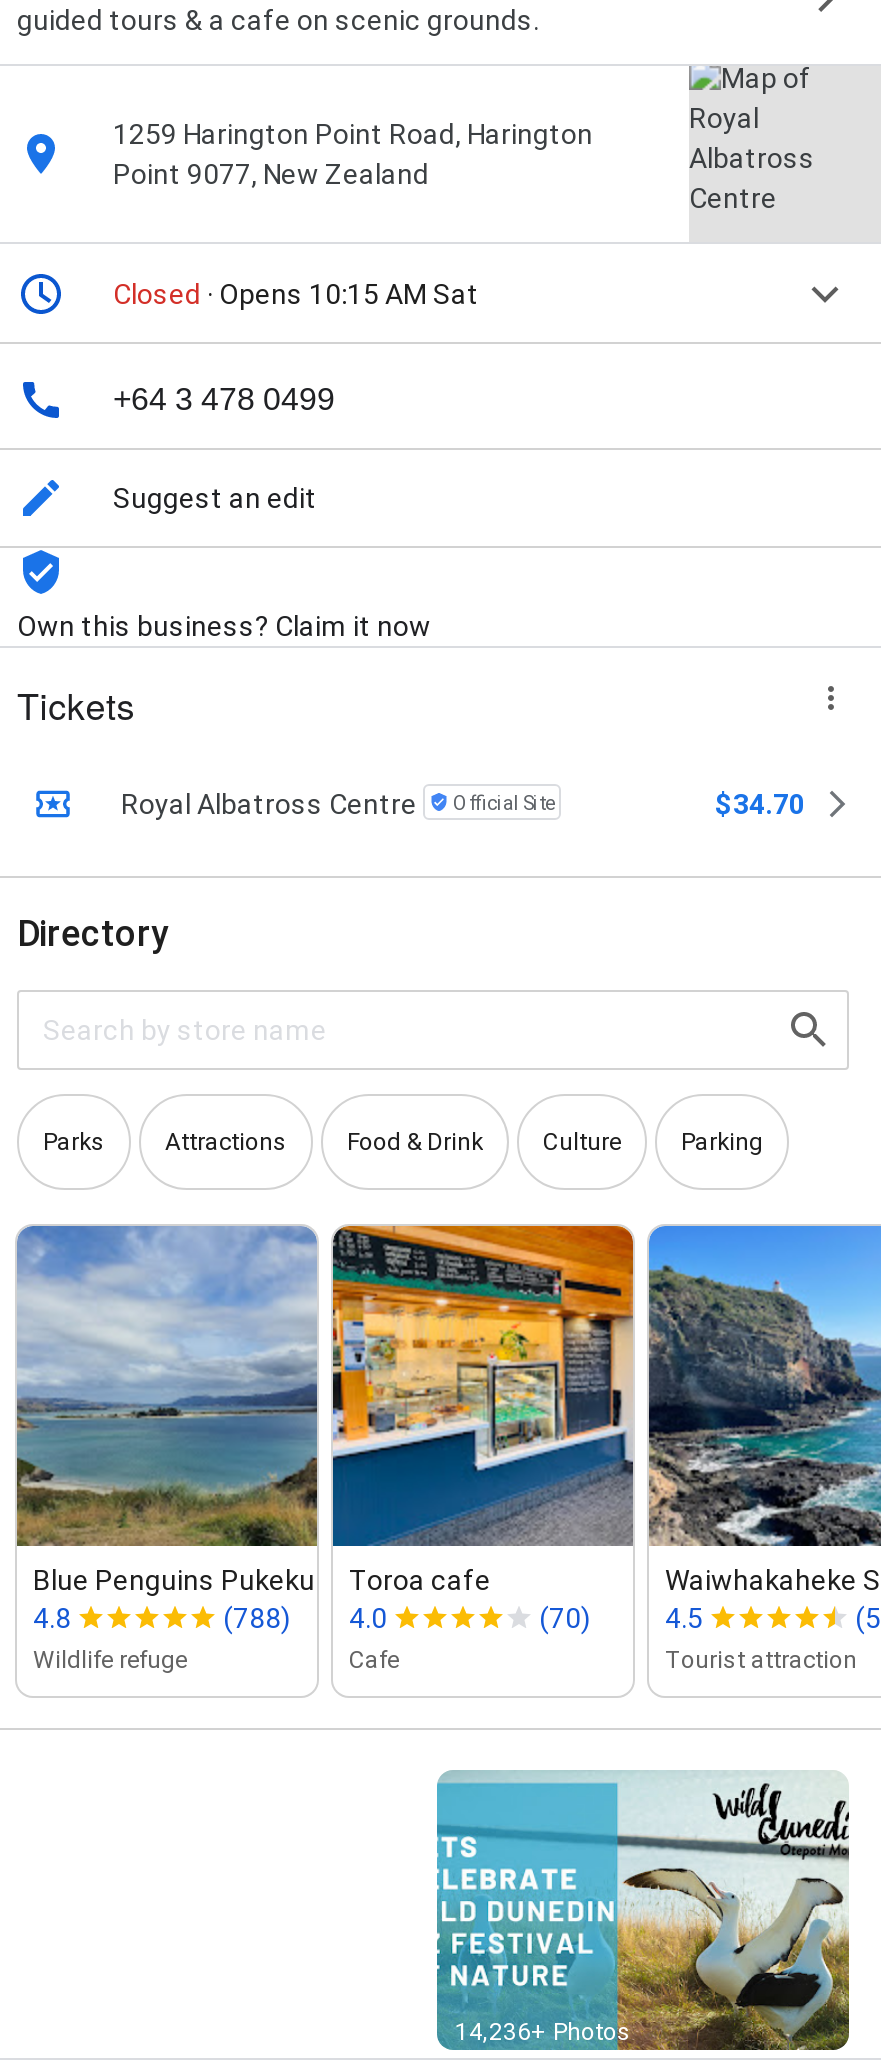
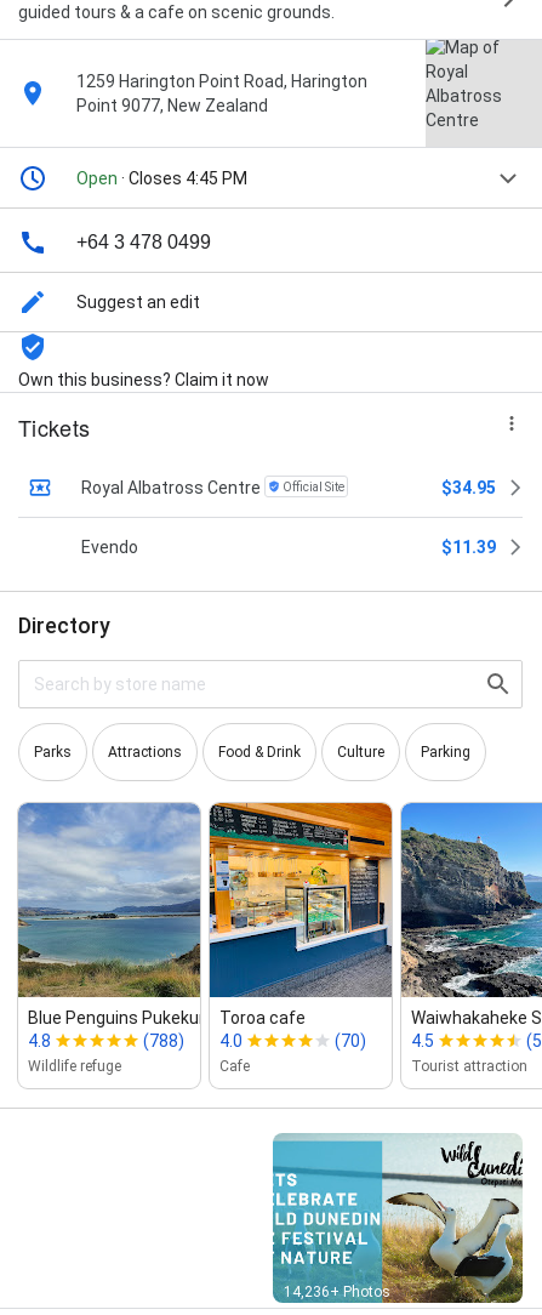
[113,278,479,310] Closed · Opens 10:15 AM Sat -> [76,169,247,188] Open · Closes 4:45 PM
[715,788,805,820] $34.70 -> [81,478,496,557] $34.95 | Evendo | $11.39

